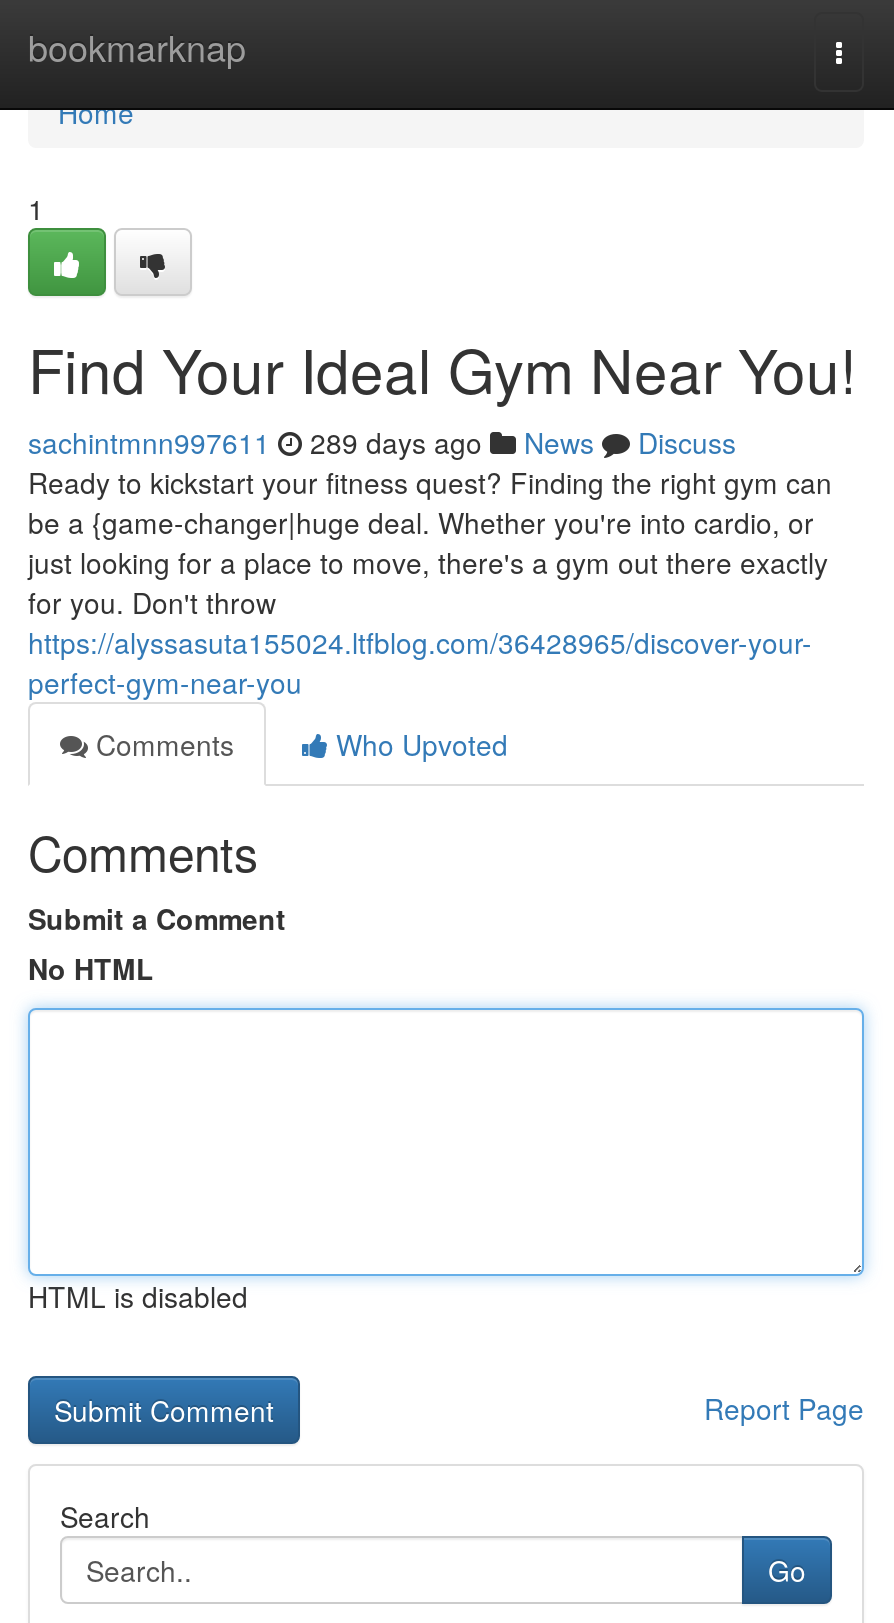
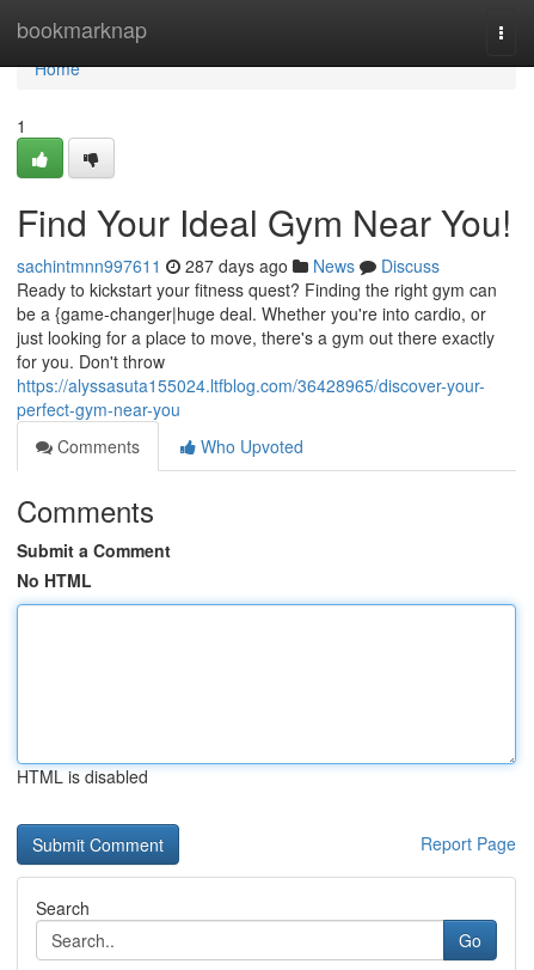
[28,422,736,462] sachintmnn997611 289 days ago News Discuss -> [17,254,440,277] sachintmnn997611 287 days ago News Discuss

